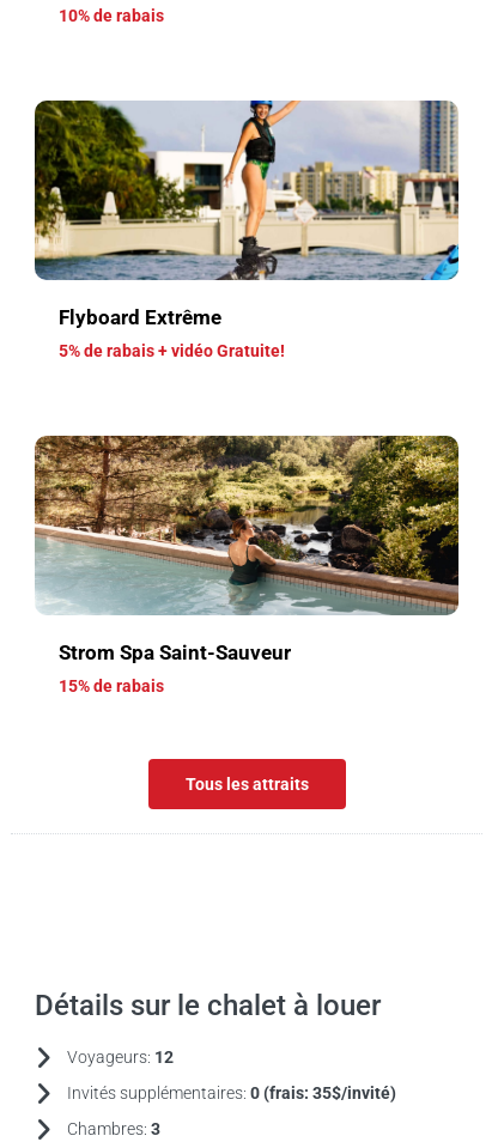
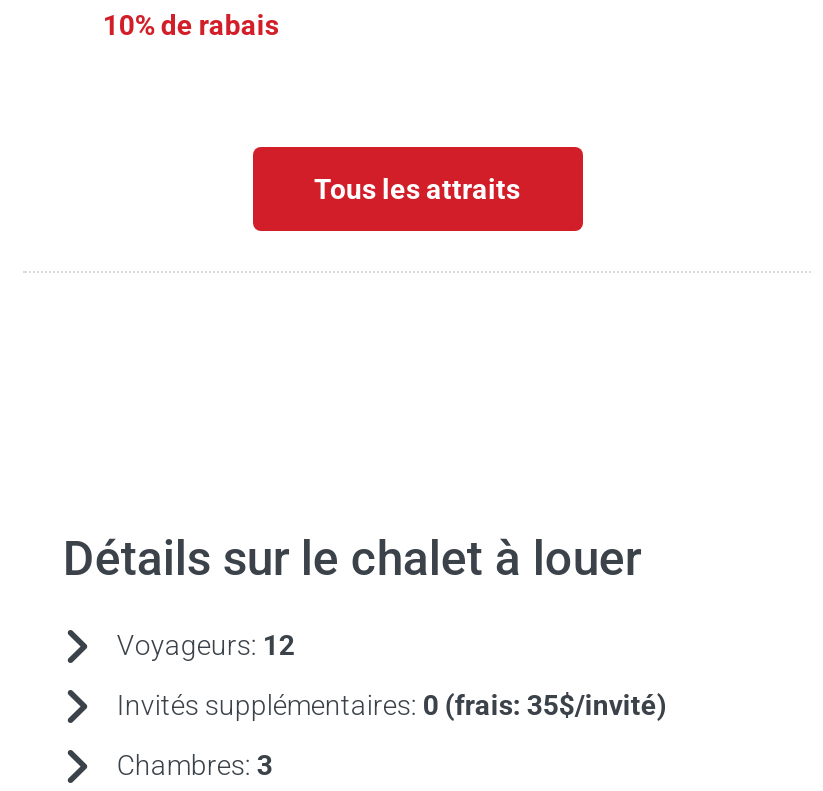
[34,99,460,360] [image] | Flyboard Extrême | 5% de rabais + vidéo Gratuite! -> none
[34,435,460,696] [image] | Strom Spa Saint-Sauveur | 15% de rabais -> none

